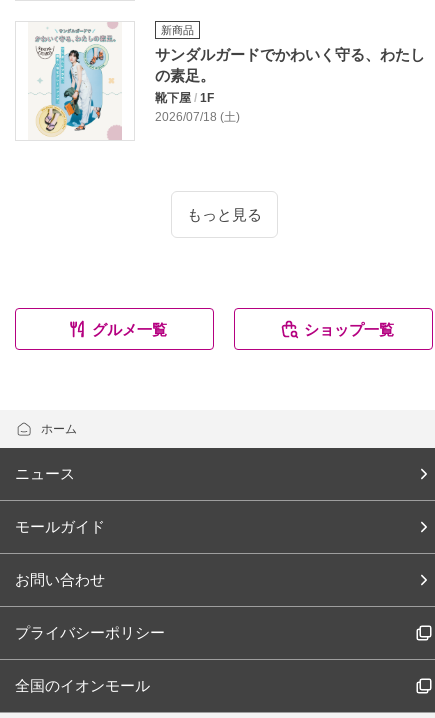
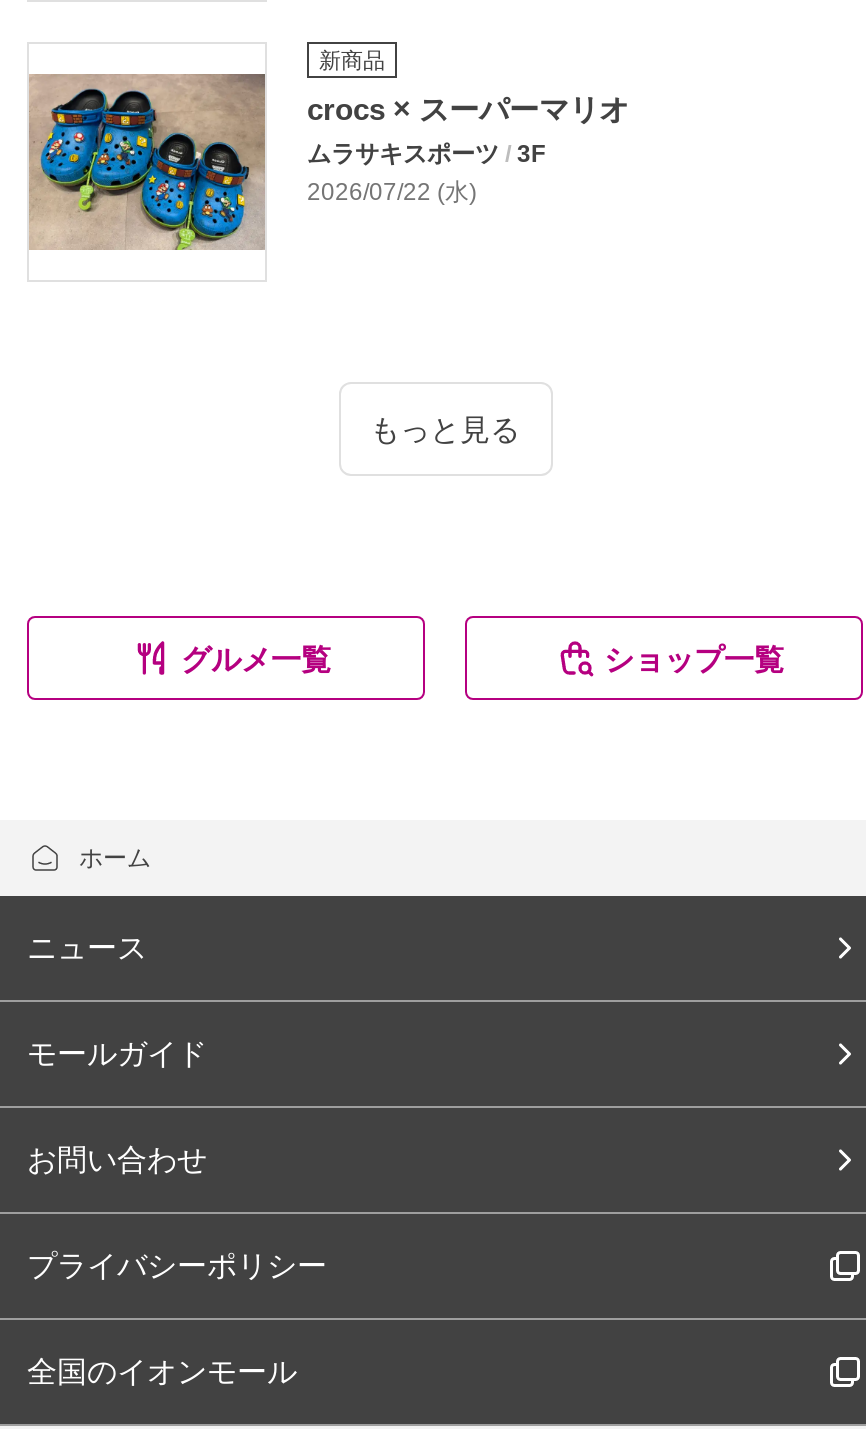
[16,22,425,140] [image] | サンダルガードでかわいく守る、わたし | の素足。 | 靴下屋 / 1F | 2026/07/18 (土) -> [27,46,629,278] [image] | crocs × スーパーマリオ | ムラサキスポーツ / 3F | 2026/07/22 (水)

